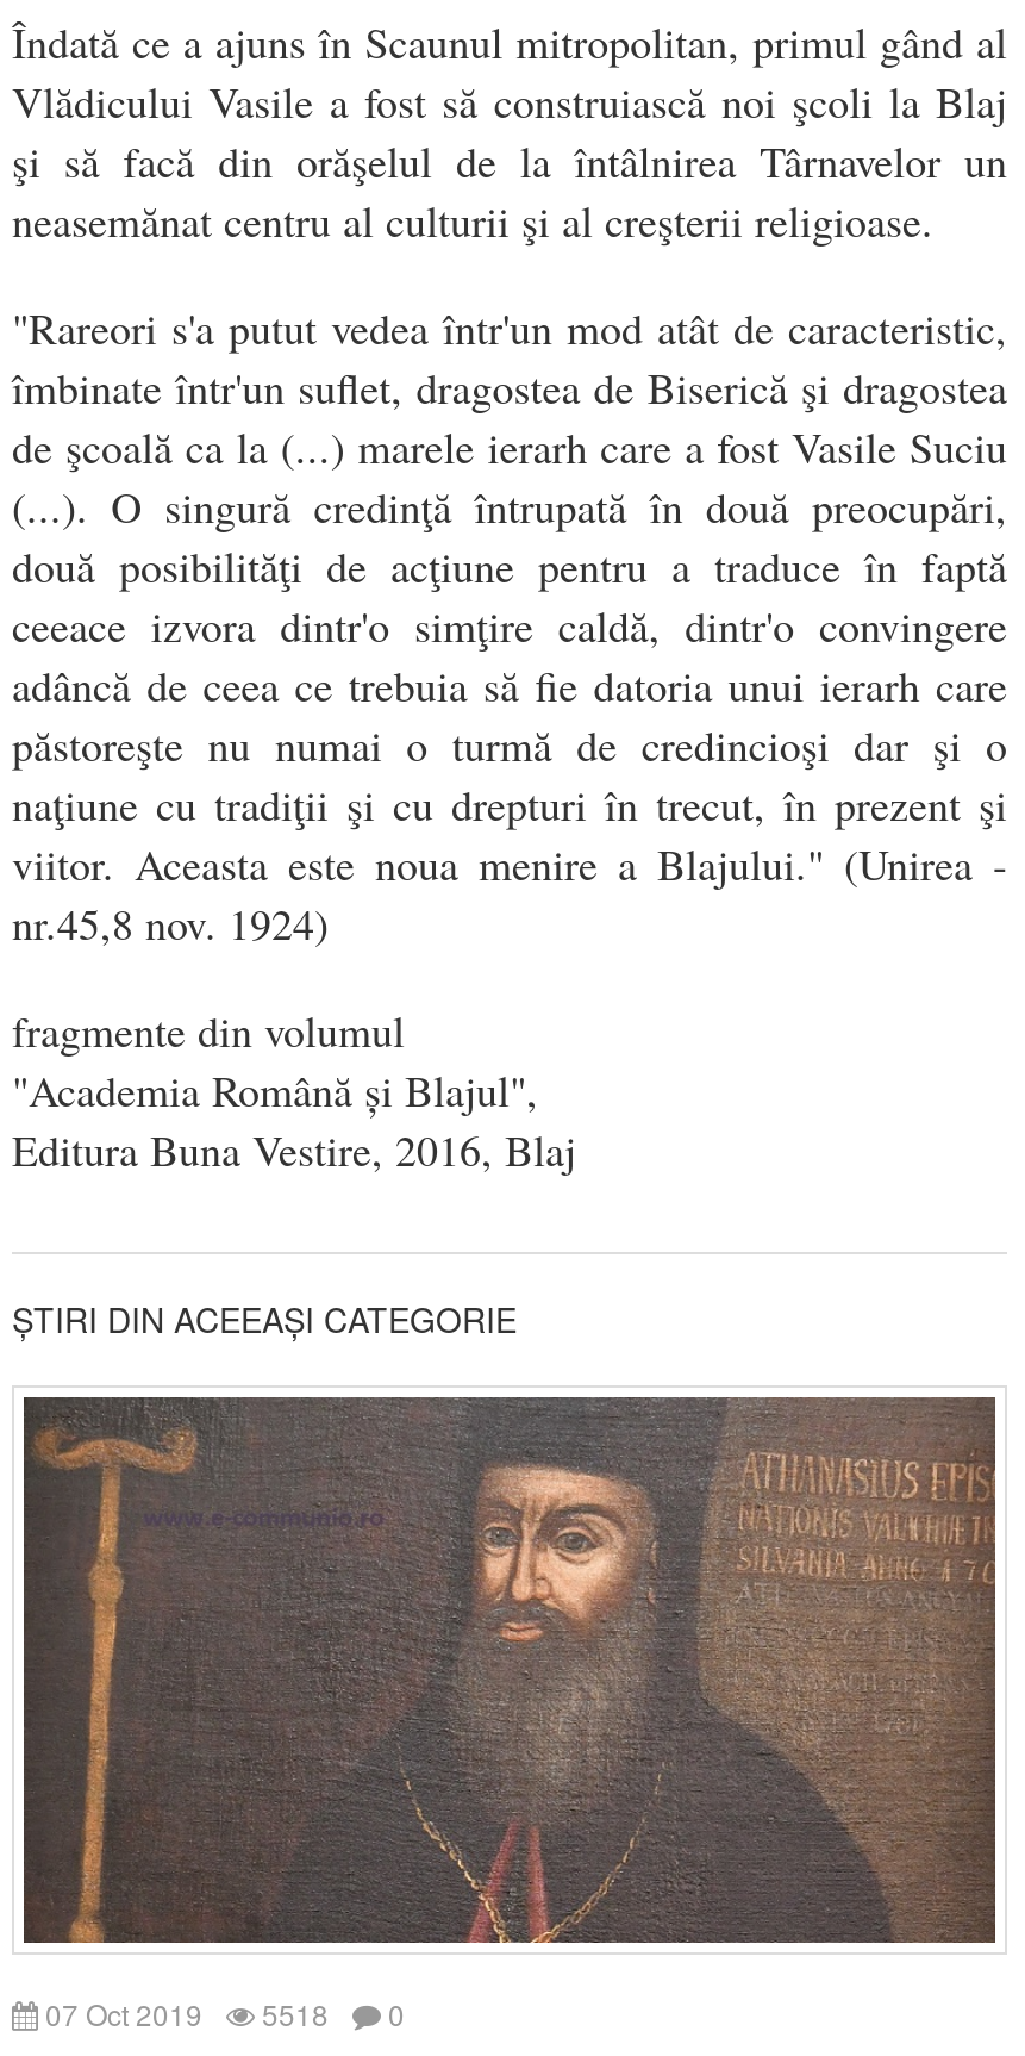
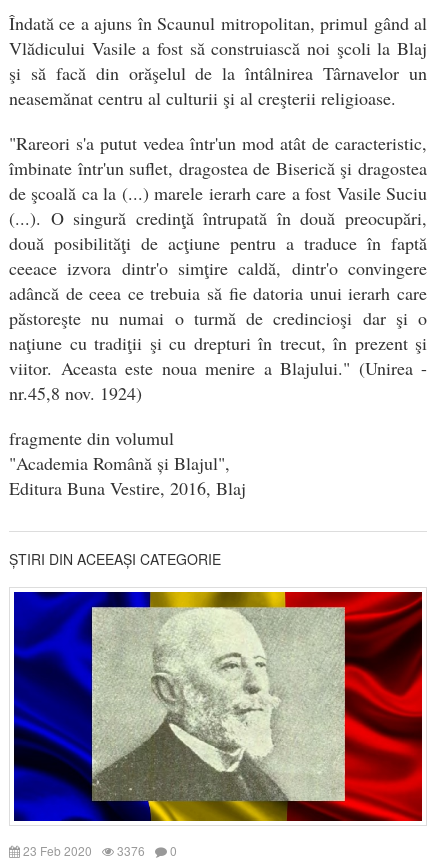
[21,1395,998,2034] [image] | 07 Oct 2019 | 5518 -> [13,591,423,859] [image] | 23 Feb 2020 | 3376

